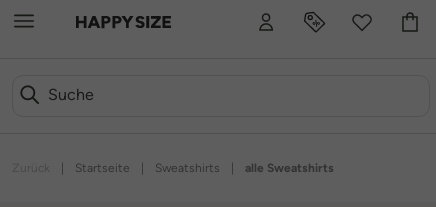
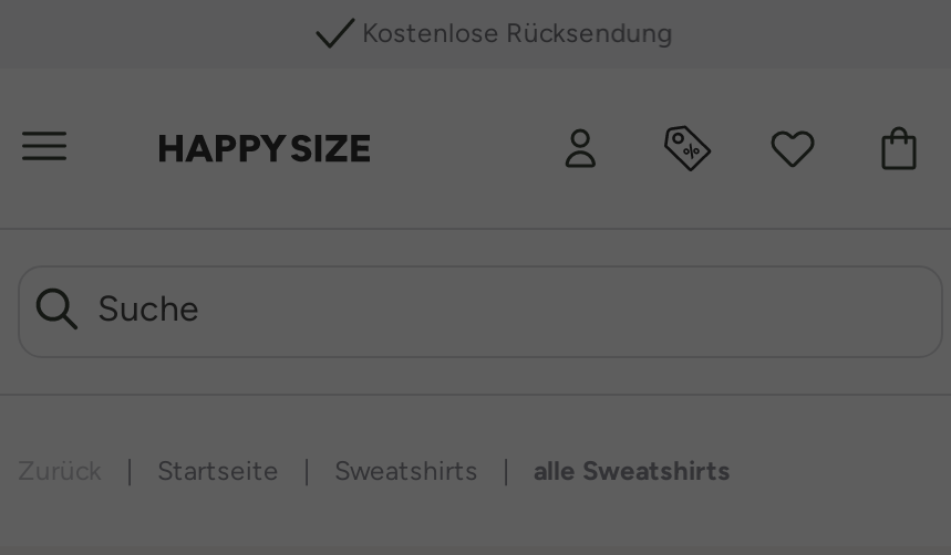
none -> [352,18,662,49] Kostenlose Rücksendung

